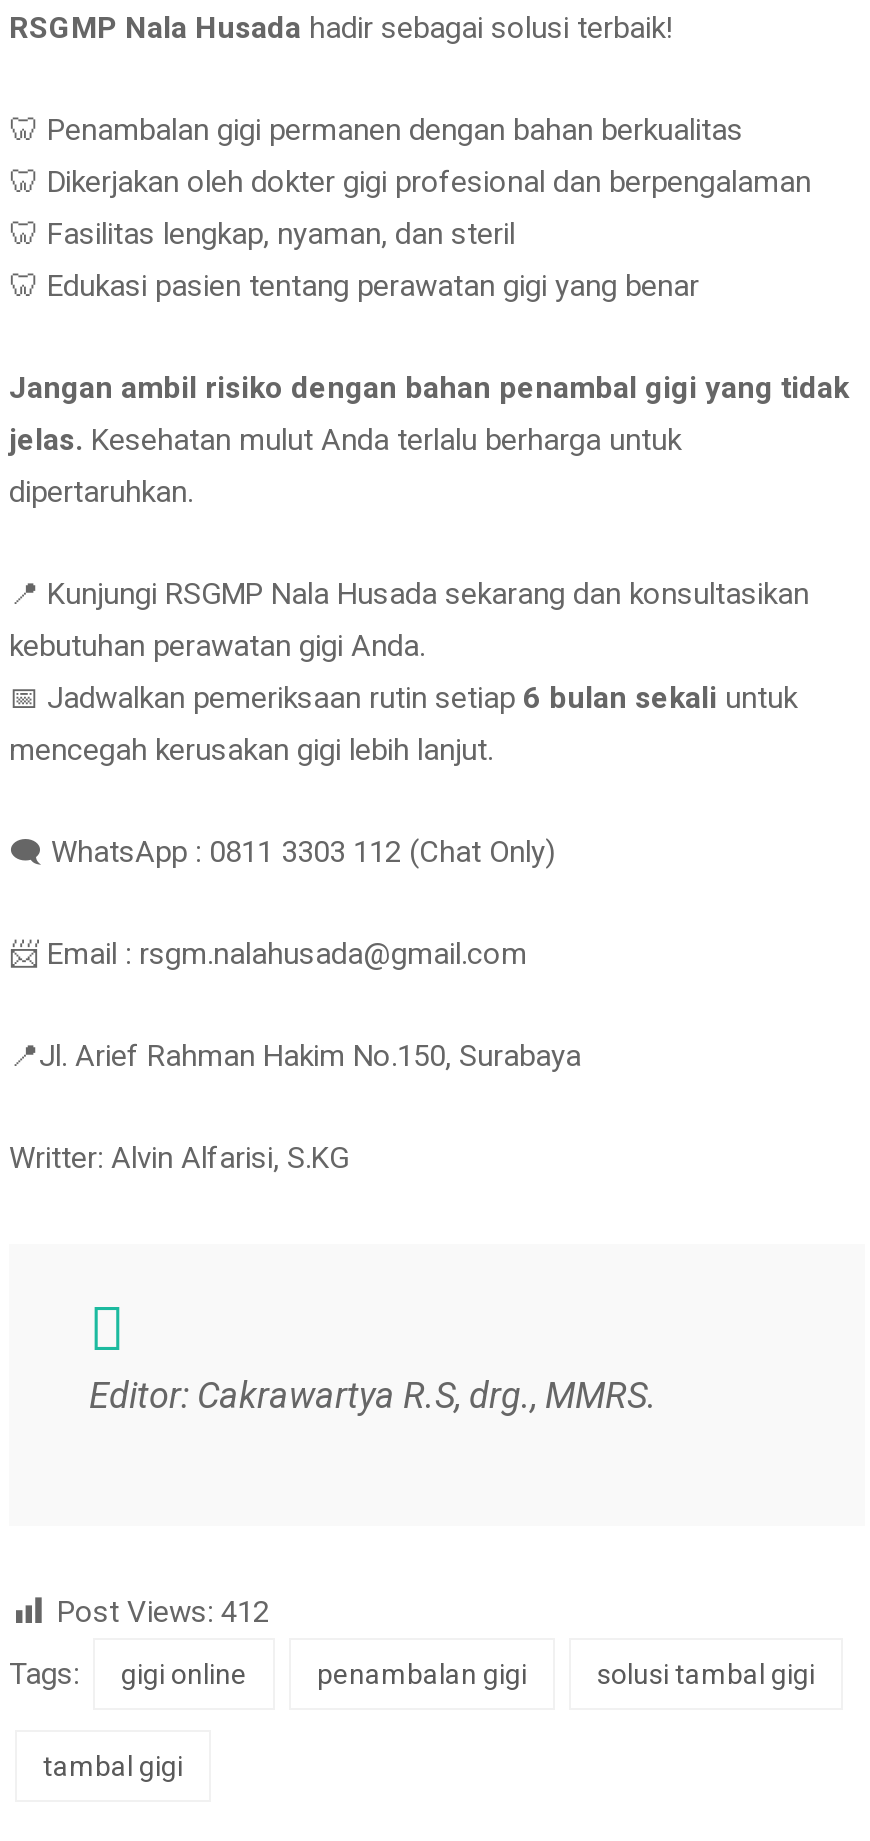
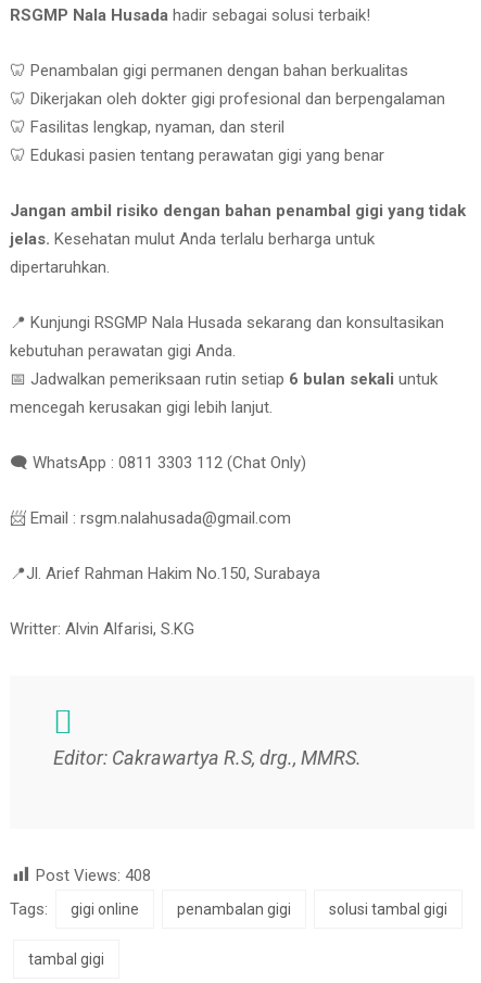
[57,1594,269,1630] Post Views: 412 -> [36,866,151,885] Post Views: 408

